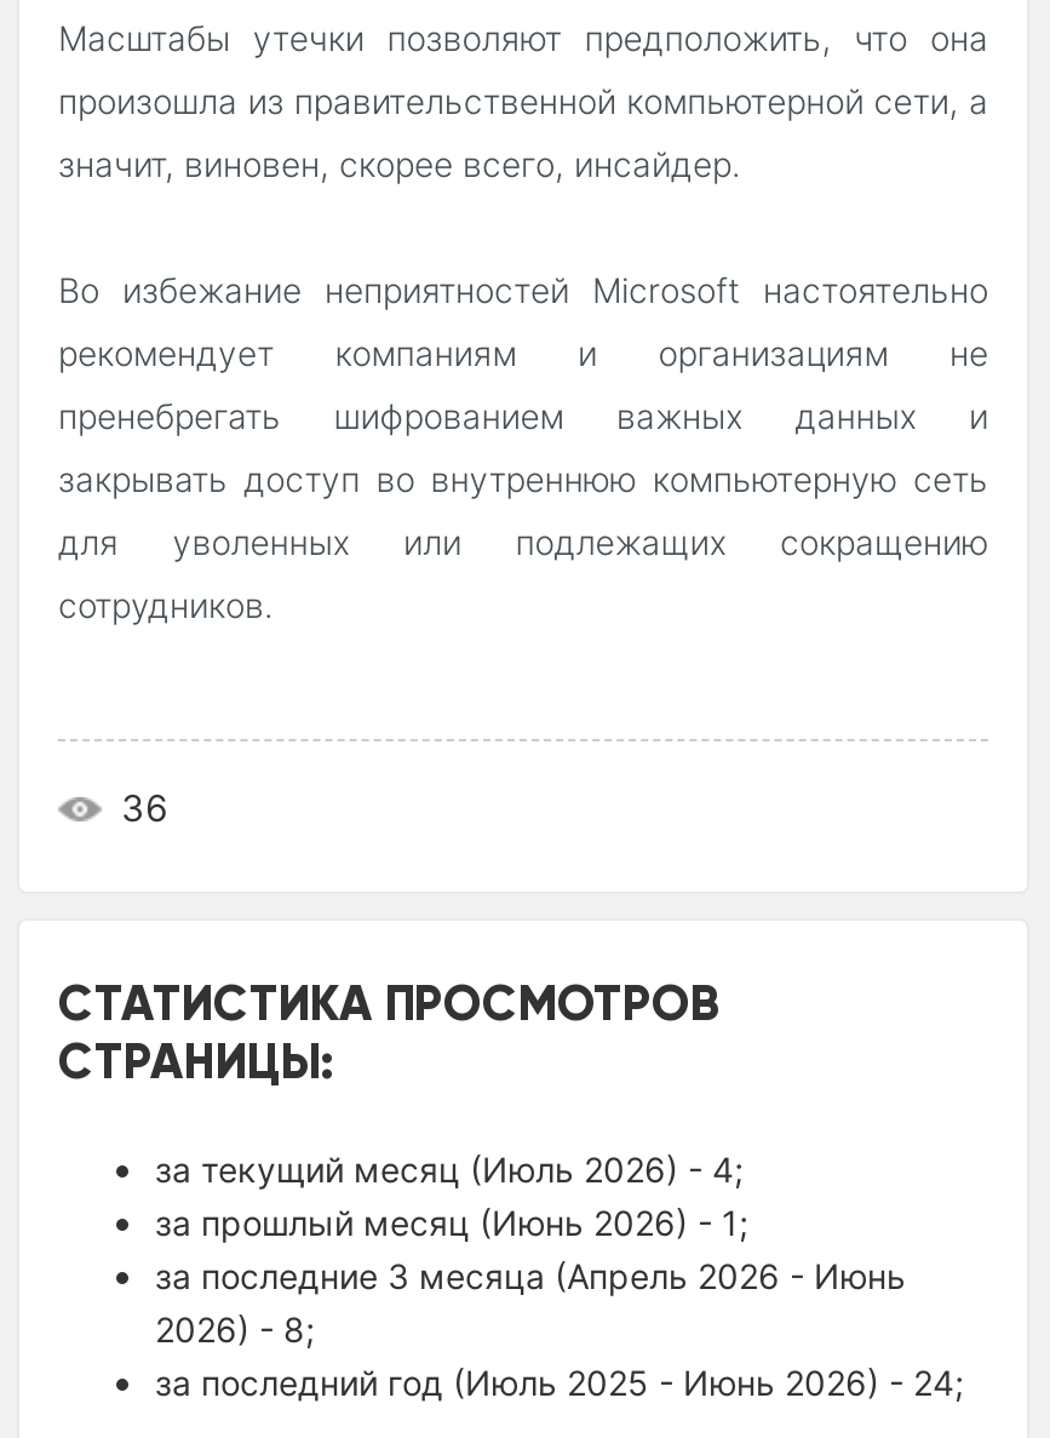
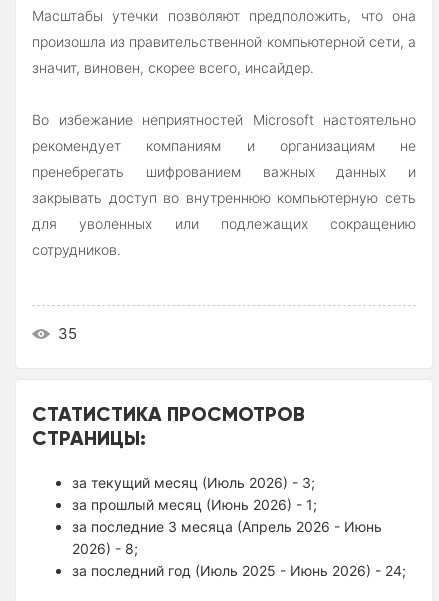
[111,785,167,831] 36 -> [54,324,77,343] 35
[155,1148,744,1189] за текущий месяц (Июль 2026) - 4; -> [72,474,315,491] за текущий месяц (Июль 2026) - 3;

